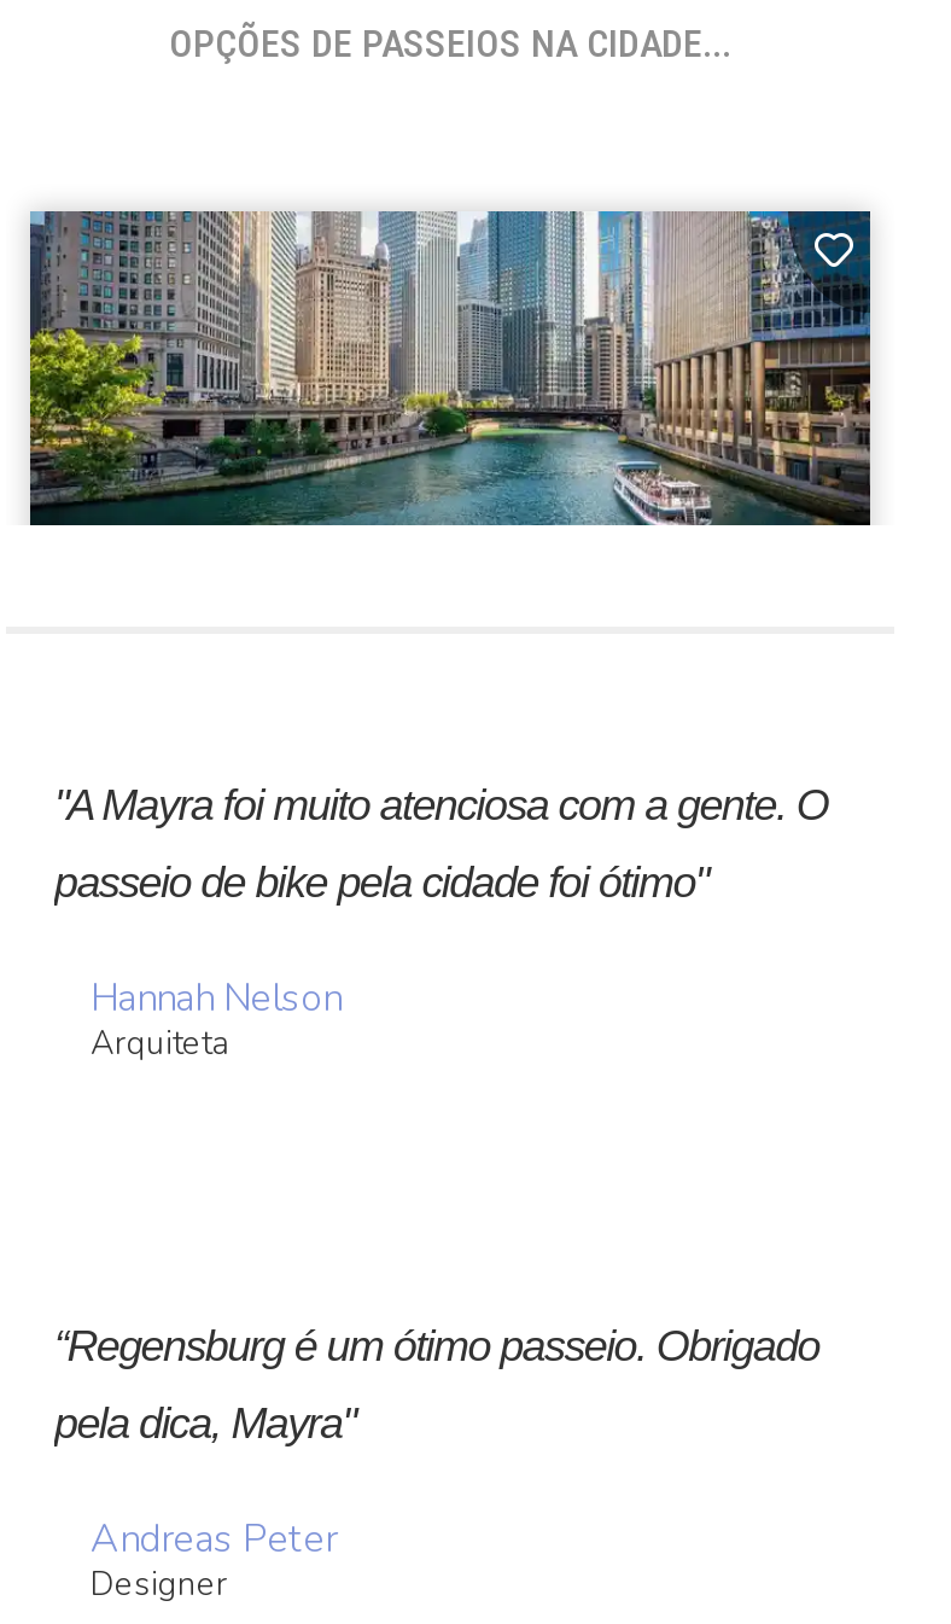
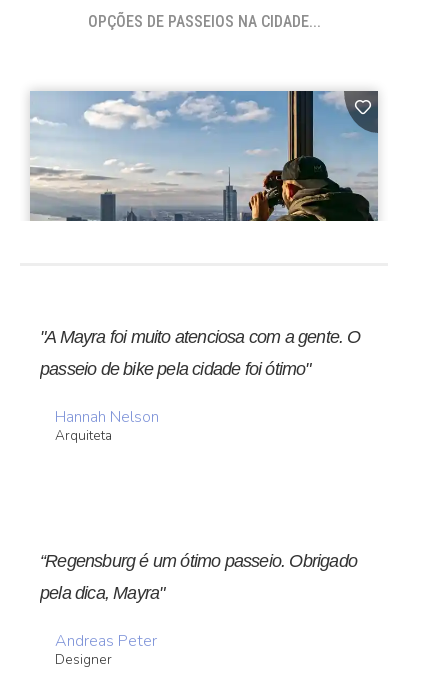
[28,209,873,528] [image] -> [30,90,378,222] [image]

